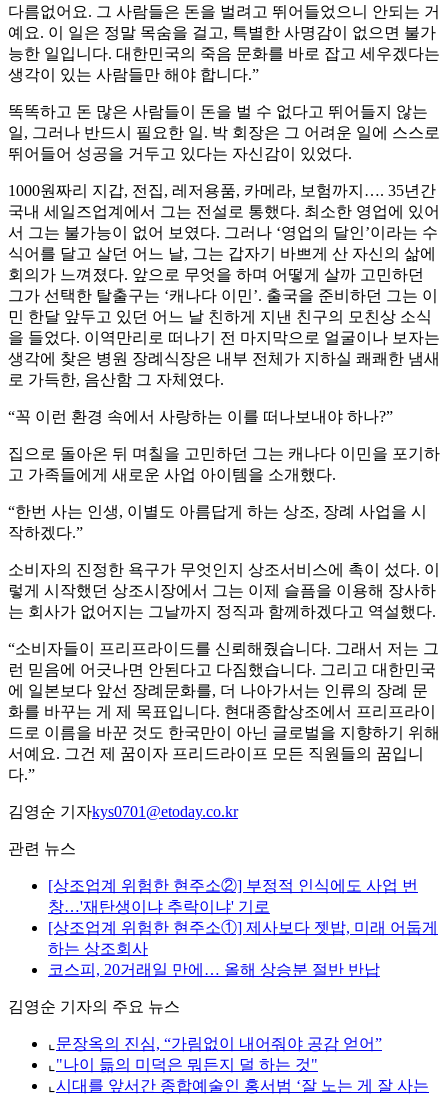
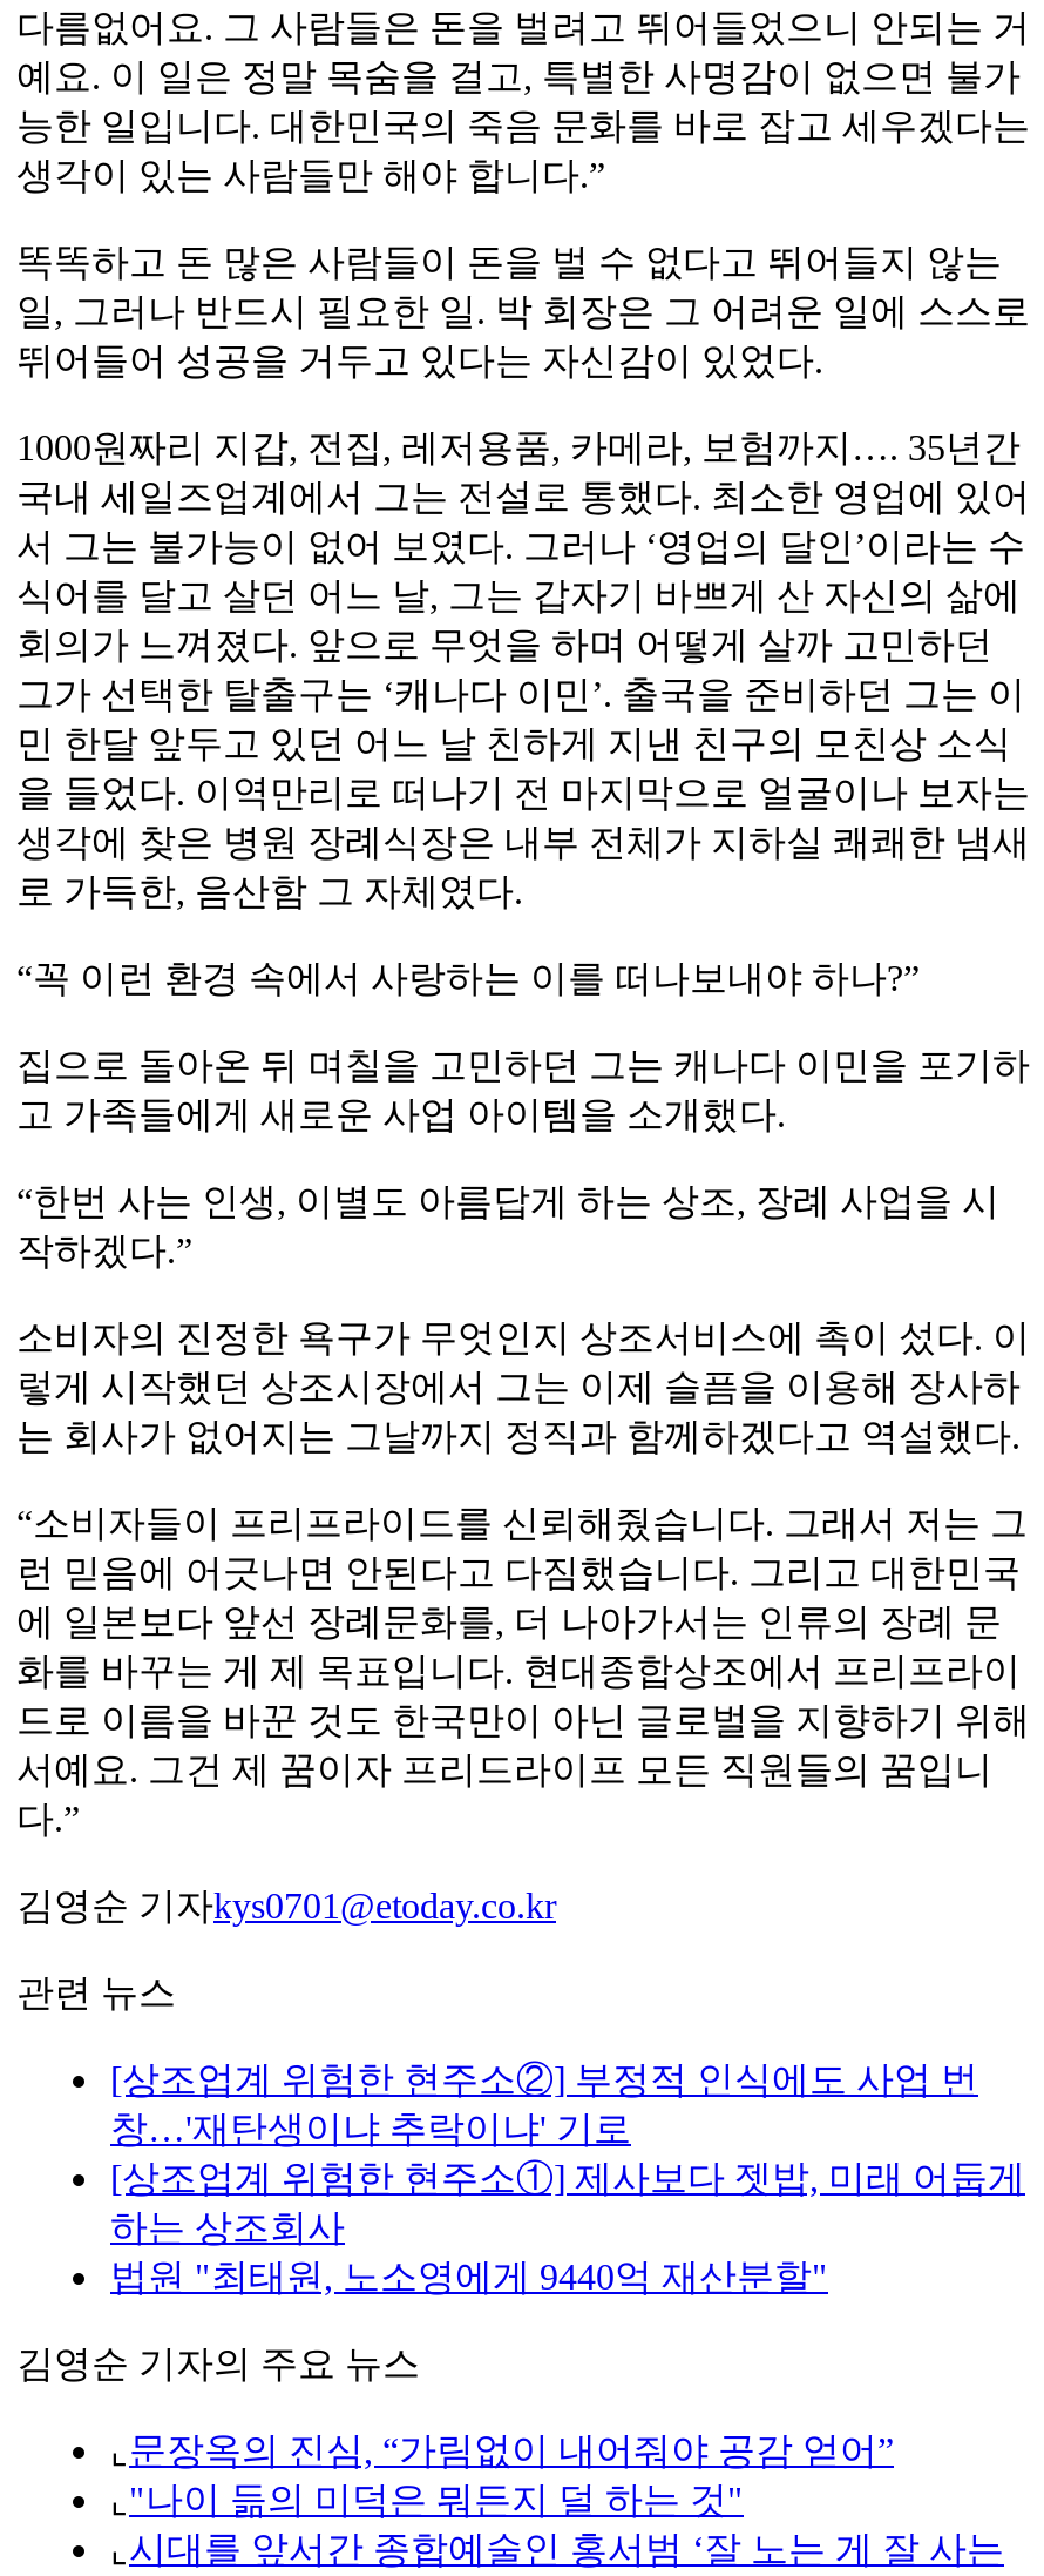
[48,961,380,978] 코스피, 20거래일 만에… 올해 상승분 절반 반납 -> [110,2257,828,2297] 법원 "최태원, 노소영에게 9440억 재산분할"

